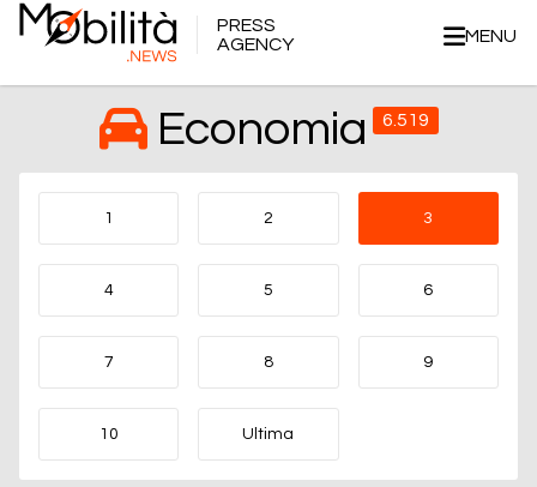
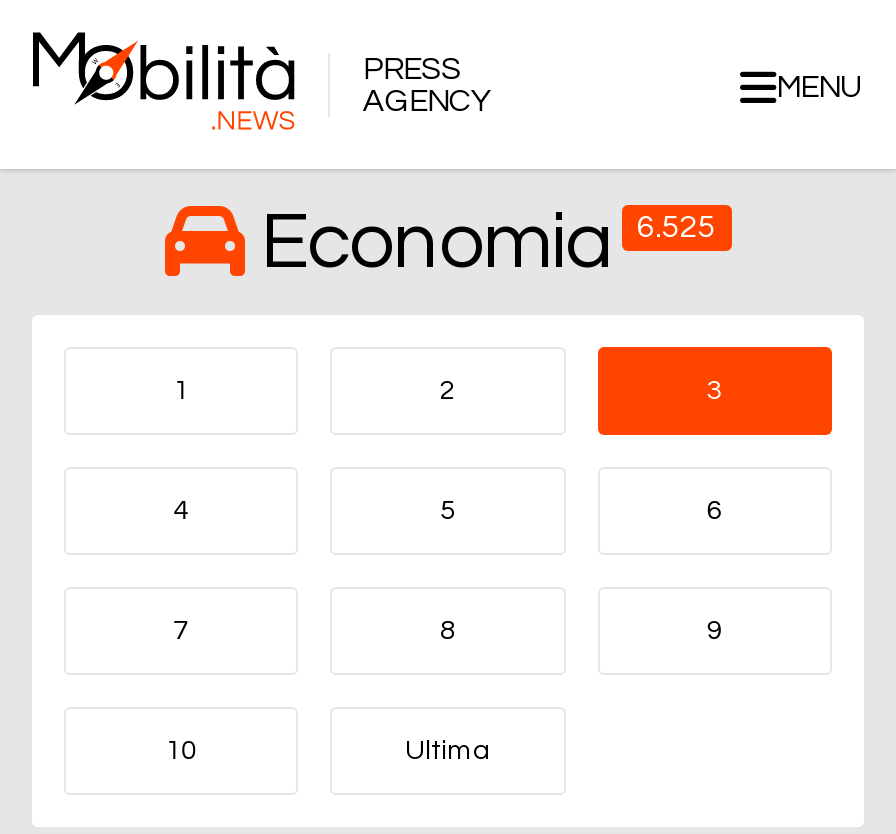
[156,104,429,154] Economia 6.519 -> [261,201,715,283] Economia 6.525

